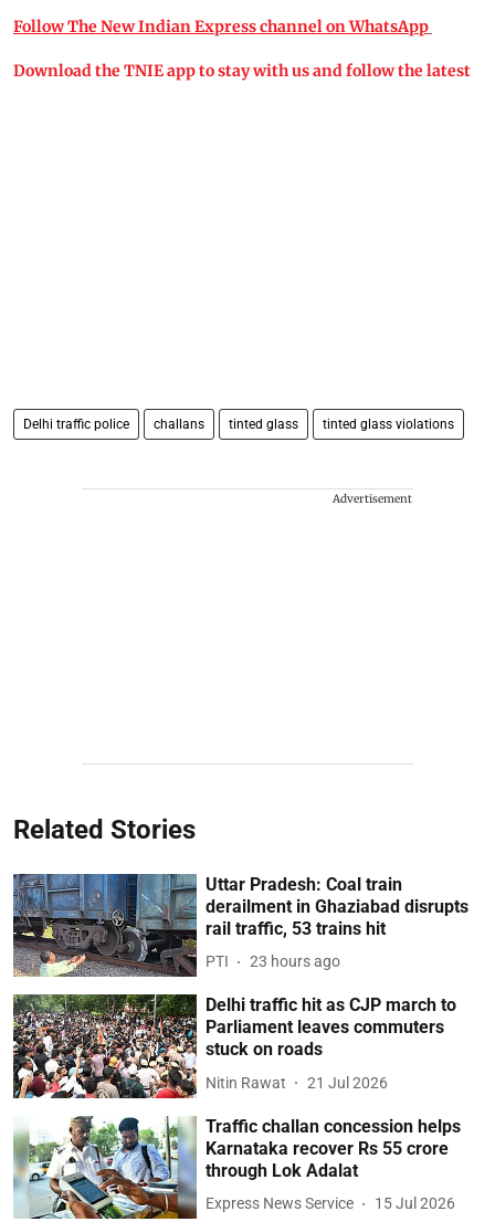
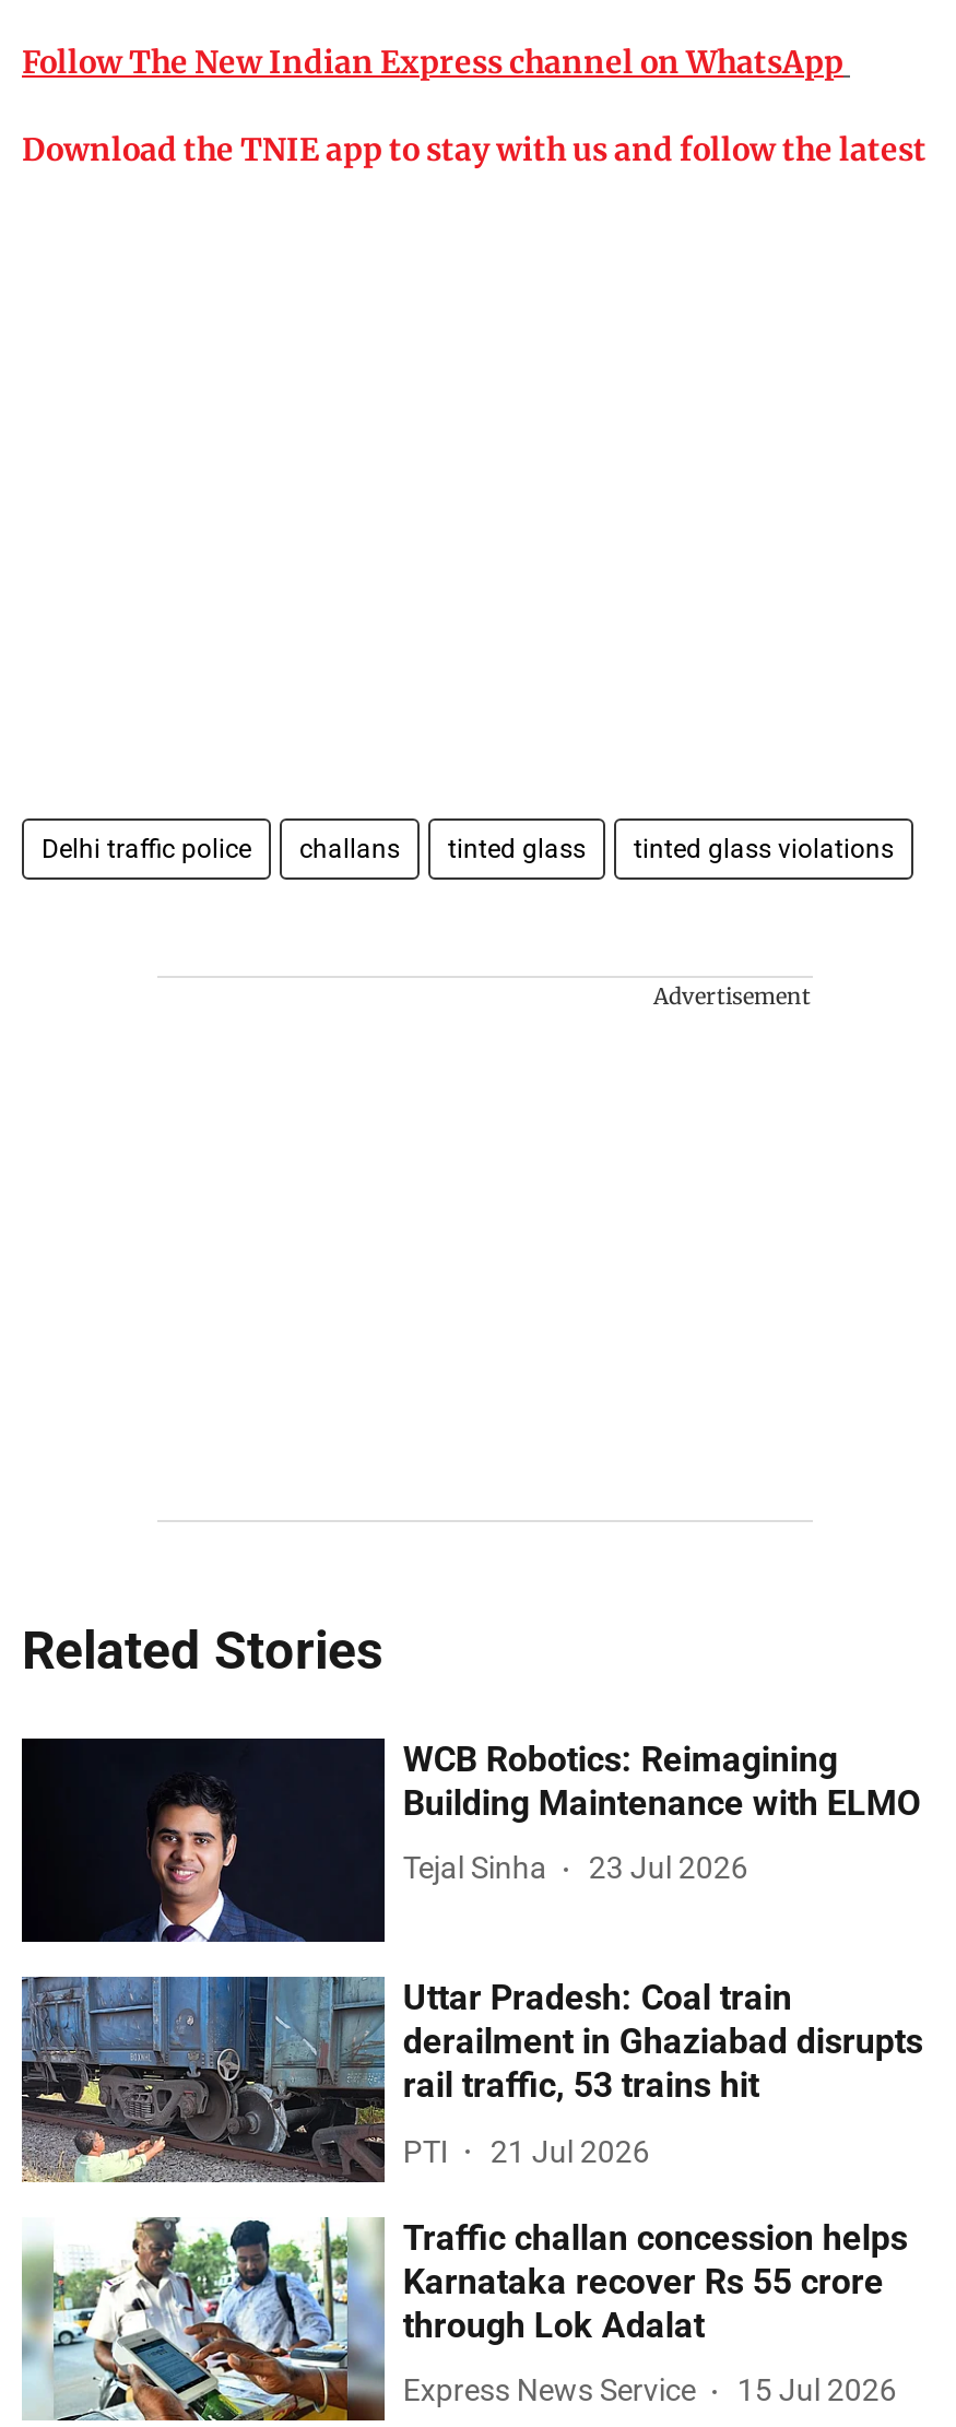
none -> [20,1736,921,1944] [image] | WCB Robotics: Reimagining | Building Maintenance with ELMO | Tejal Sinha | 23 Jul 2026
moved [11,871,469,979] -> [17,1972,923,2187]: [image] | Uttar Pradesh: Coal train | derailment in Ghaziabad disrupts | rail traffic, 53 trains hit | PTI
[12,952,457,1099] [image] | 23 hours ago | Delhi traffic hit as CJP march to | Parliament leaves commuters | stuck on roads | Nitin Rawat -> none

